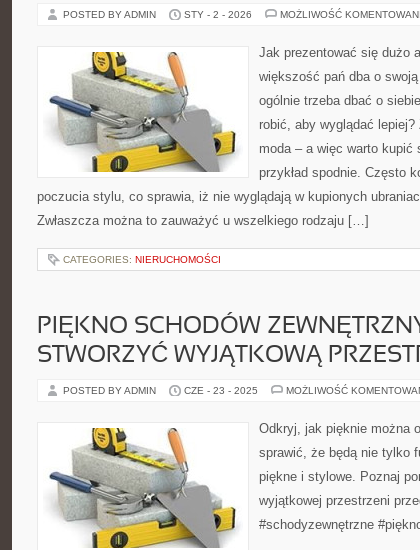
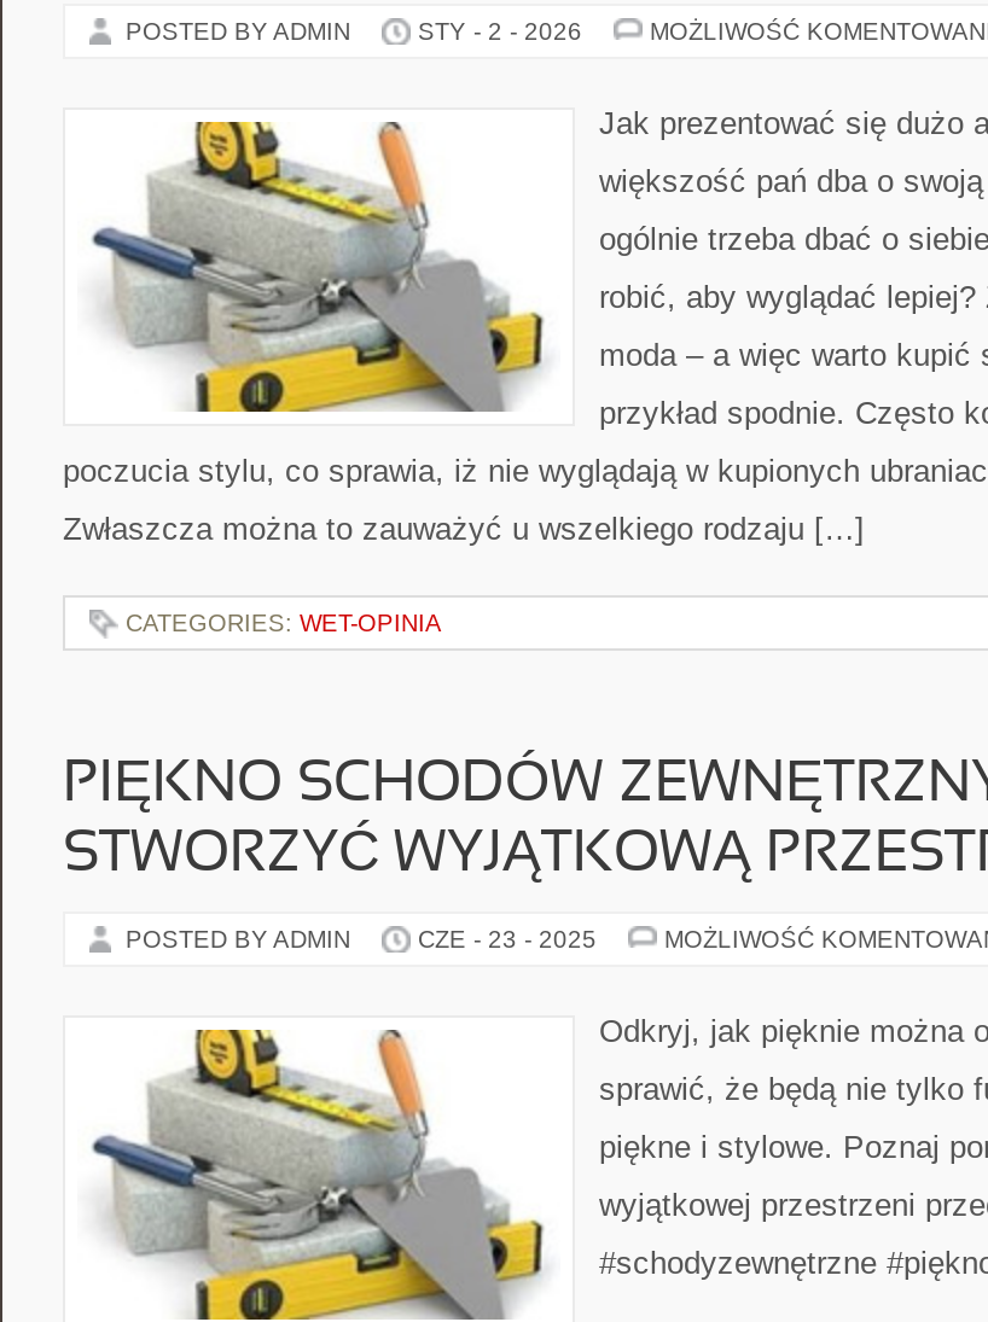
[63,254,221,265] CATEGORIES: NIERUCHOMOŚCI -> [126,610,442,636] CATEGORIES: WET-OPINIA

